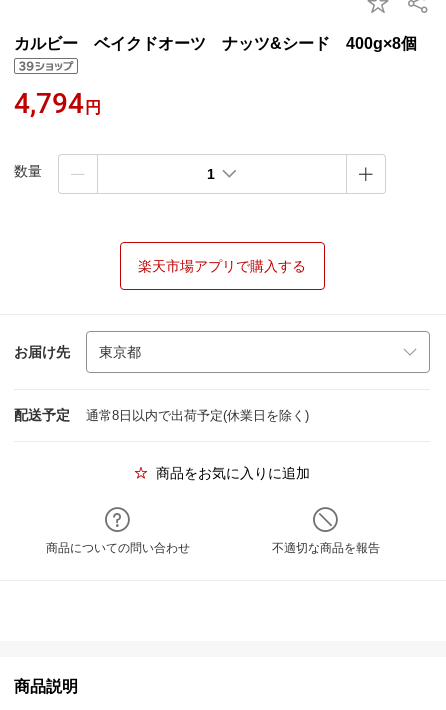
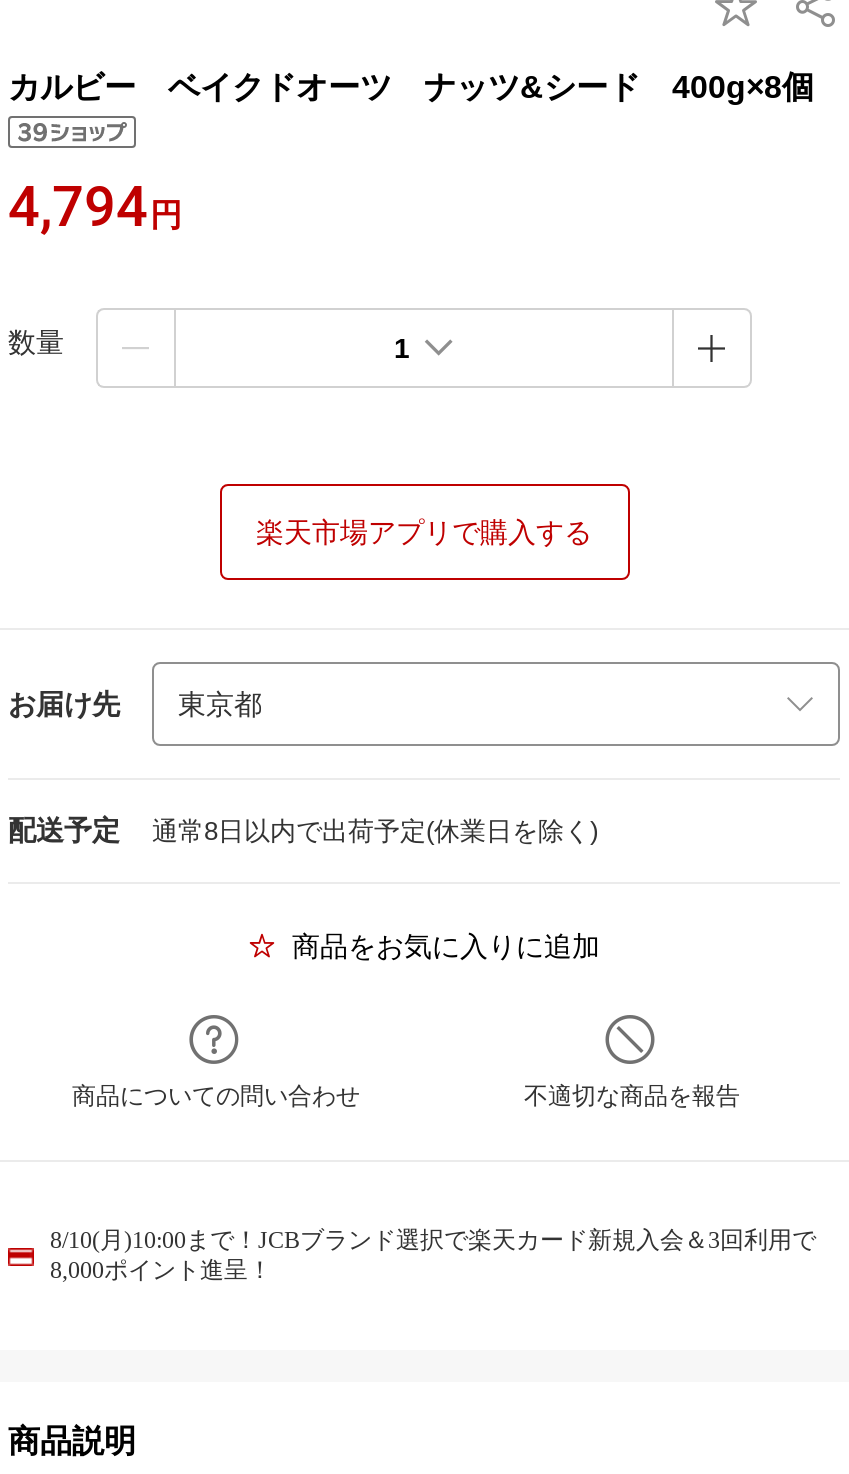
none -> [50,1226,816,1284] 8/10(月)10:00まで！JCBブランド選択で楽天カード新規入会＆3回利用で | 8,000ポイント進呈！

